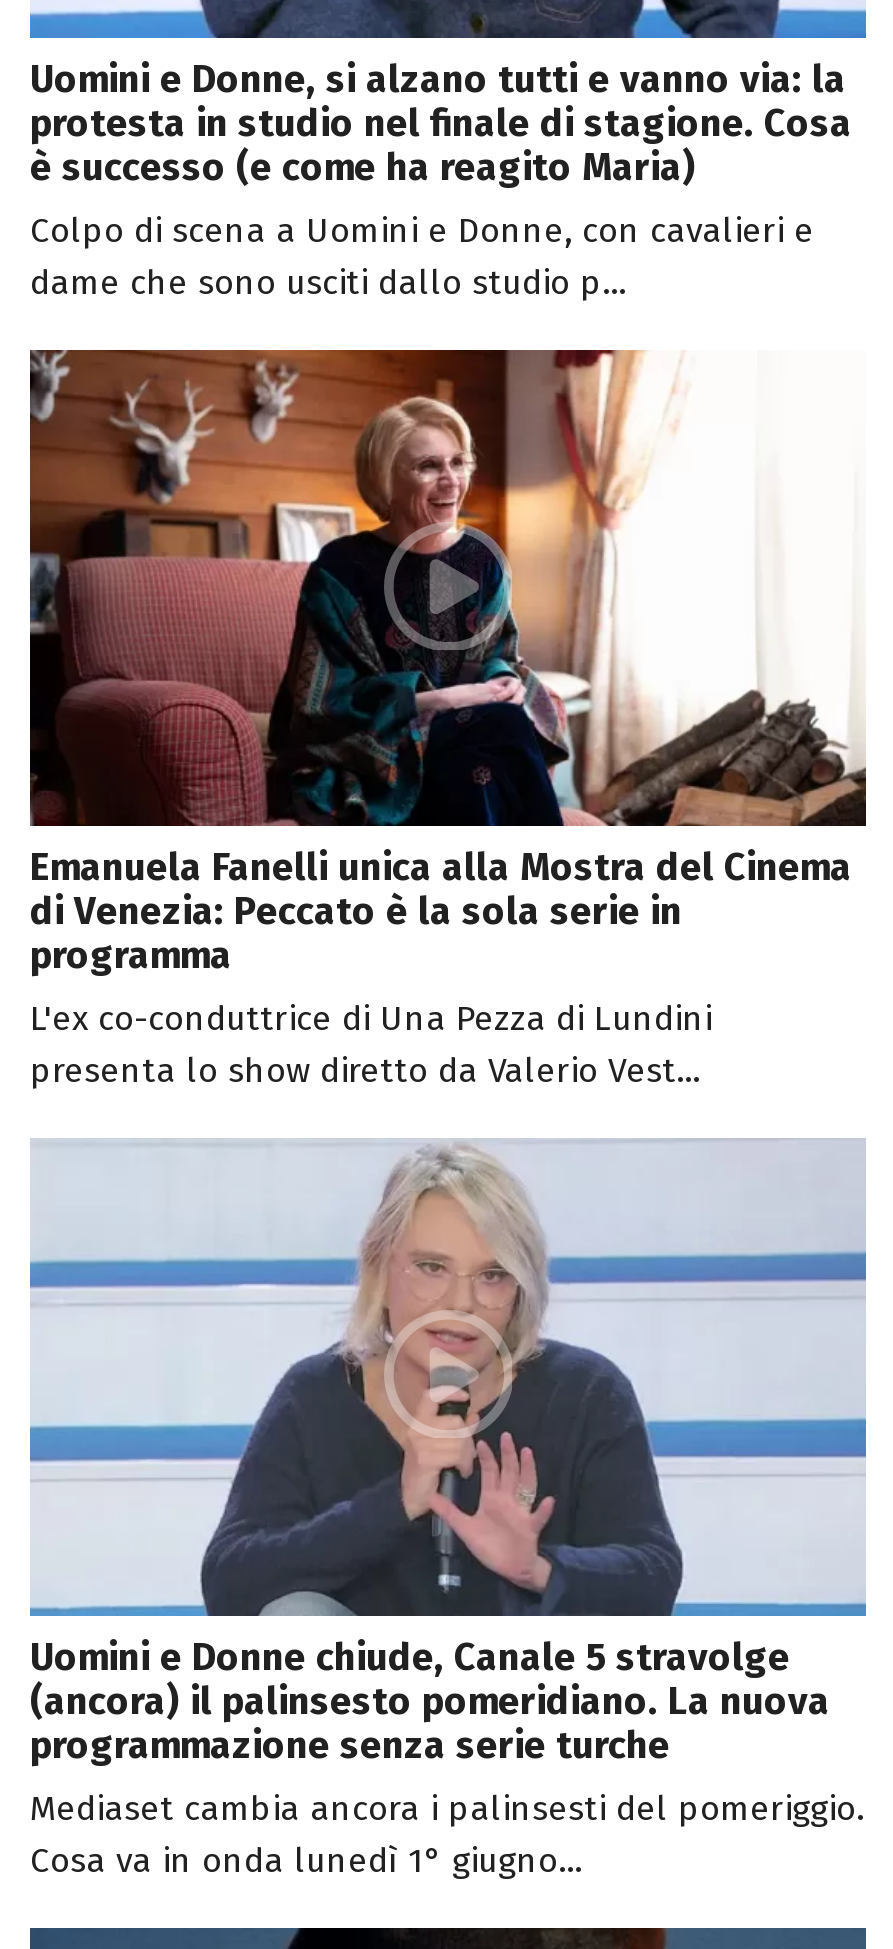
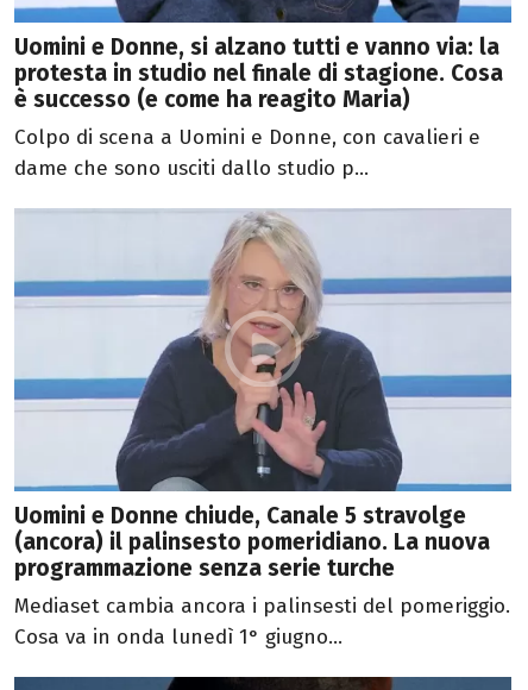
[28,348,868,1093] [image] | Emanuela Fanelli unica alla Mostra del Cinema | di Venezia: Peccato è la sola serie in | programma | L'ex co-conduttrice di Una Pezza di Lundini | presenta lo show diretto da Valerio Vest... -> none

